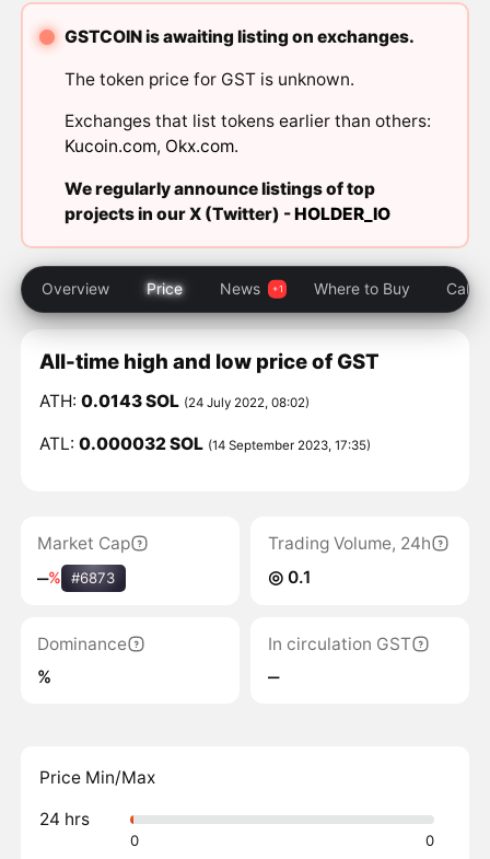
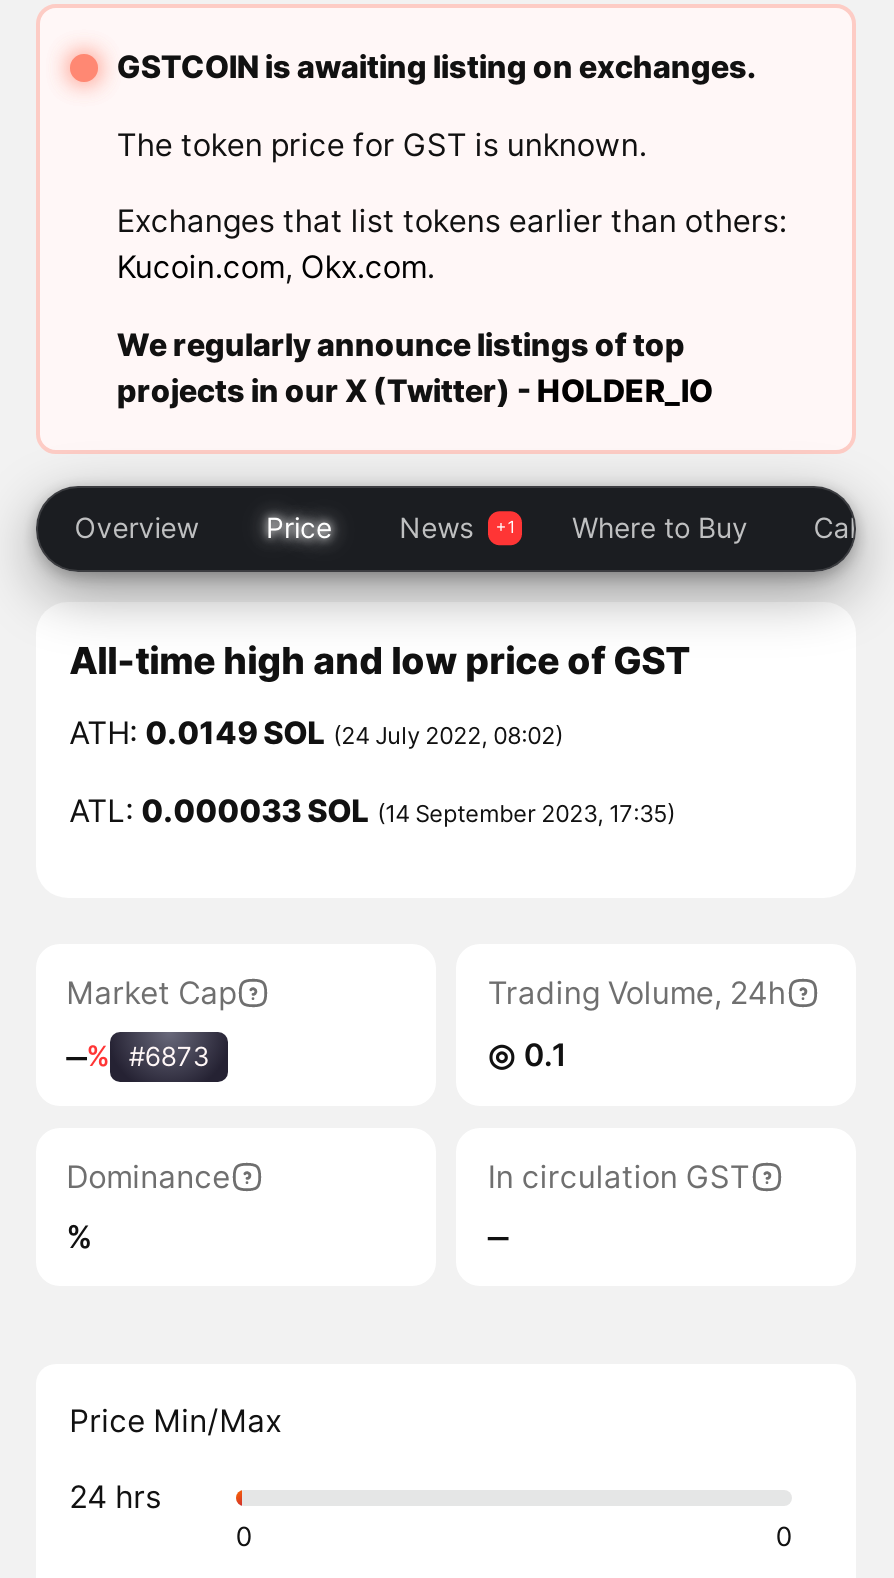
[39,391,309,412] ATH: 0.0143 SOL (24 July 2022, 08:02) -> [69,714,563,752] ATH: 0.0149 SOL (24 July 2022, 08:02)
[39,433,370,454] ATL: 0.000032 SOL (14 September 2023, 17:35) -> [69,791,675,829] ATL: 0.000033 SOL (14 September 2023, 17:35)

